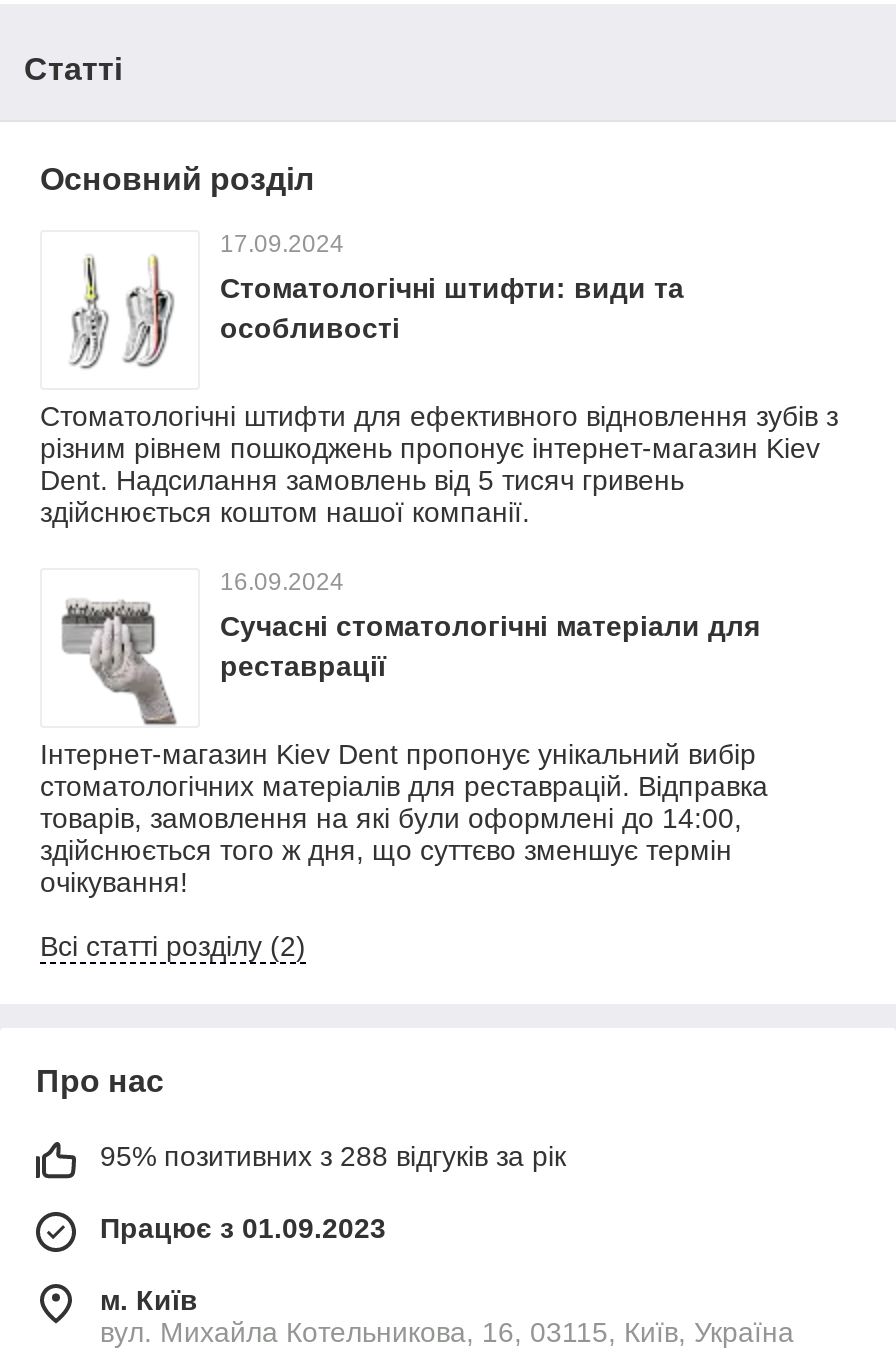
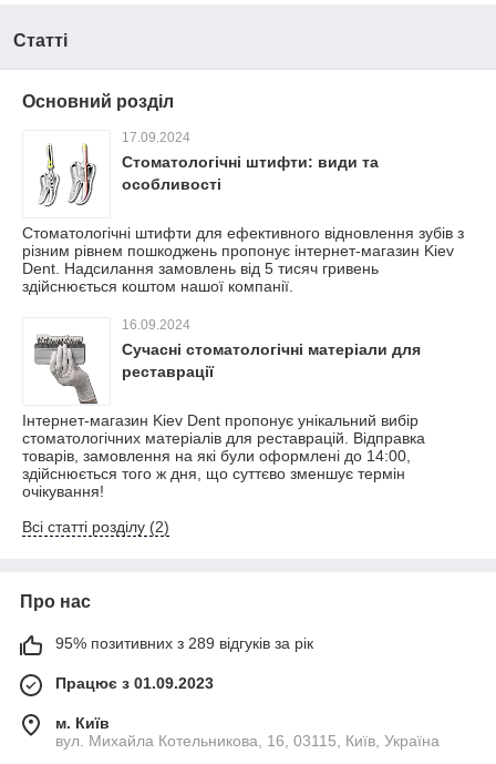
[100,1140,566,1172] 95% позитивних з 288 відгуків за рік -> [55,634,313,652] 95% позитивних з 289 відгуків за рік

